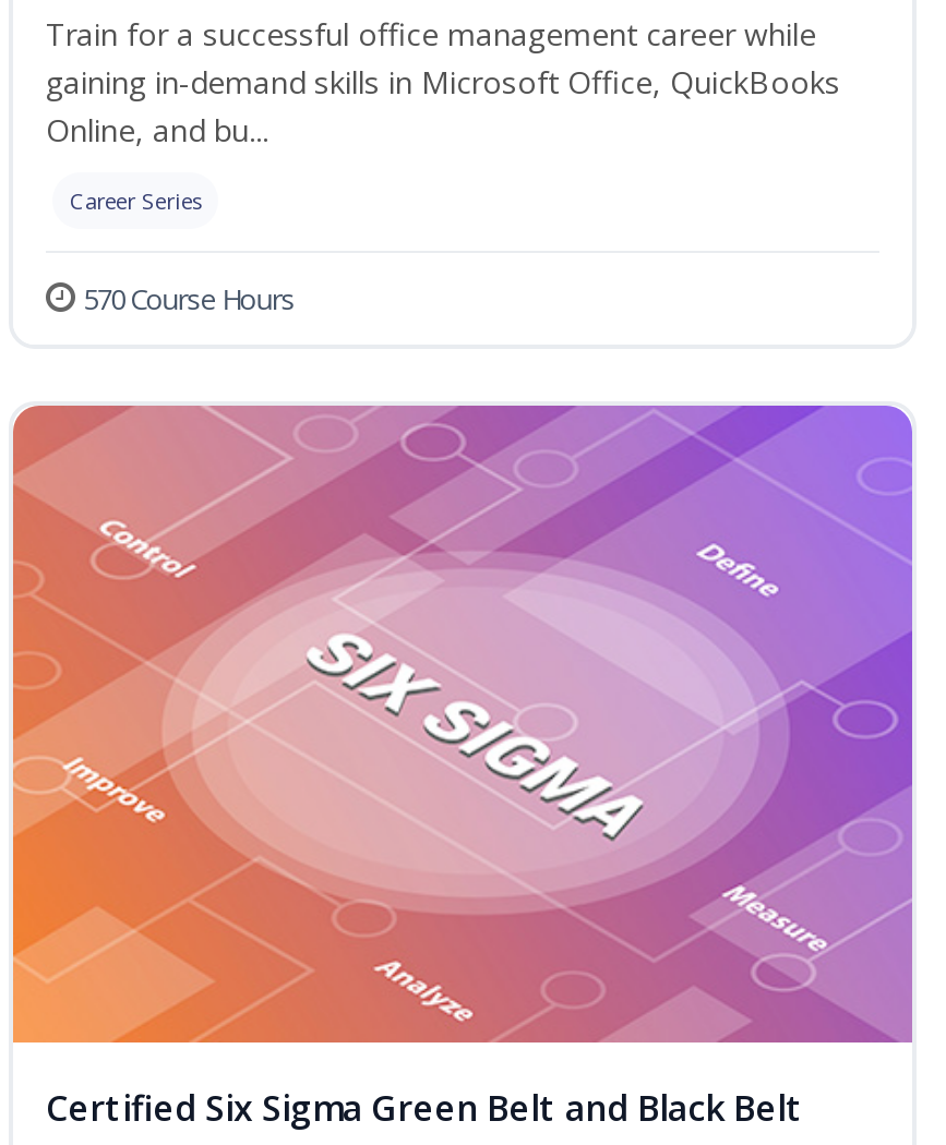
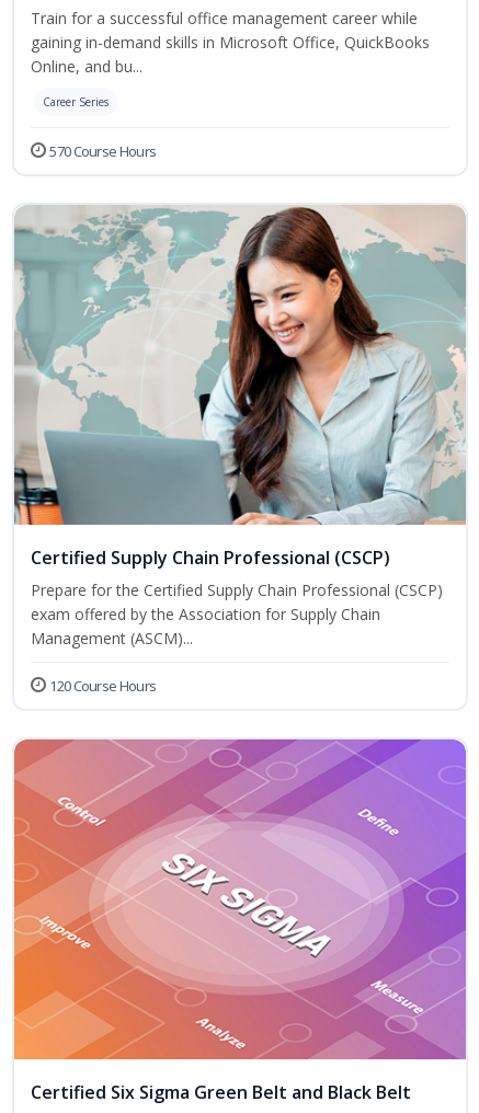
none -> [13,205,466,696] [image] | Certified Supply Chain Professional (CSCP) | Prepare for the Certified Supply Chain Professional (CSCP) | exam offered by the Association for Supply Chain | Management (ASCM)... | 120 Course Hours

